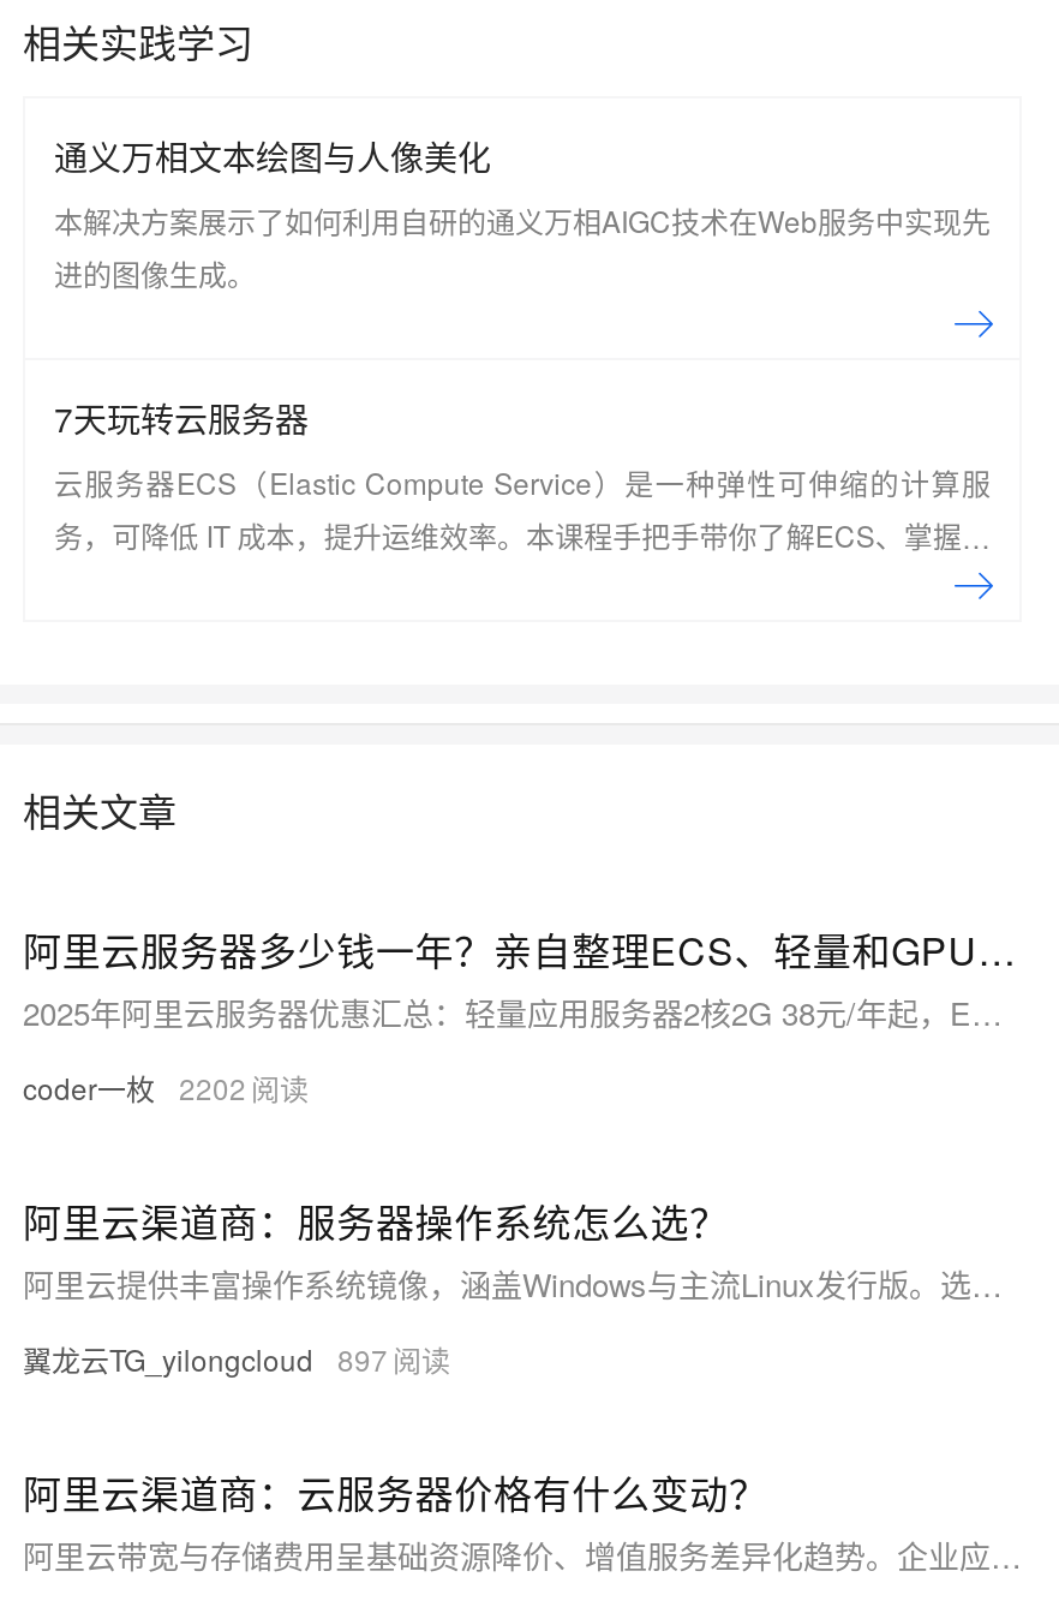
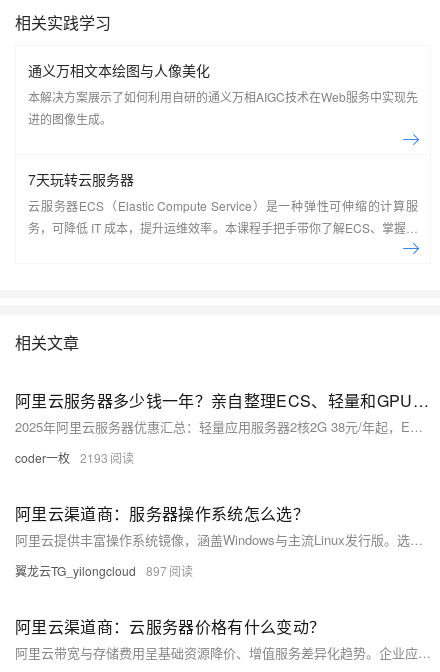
[23,1067,246,1108] coder一枚 2202 -> [15,449,108,466] coder一枚 2193

